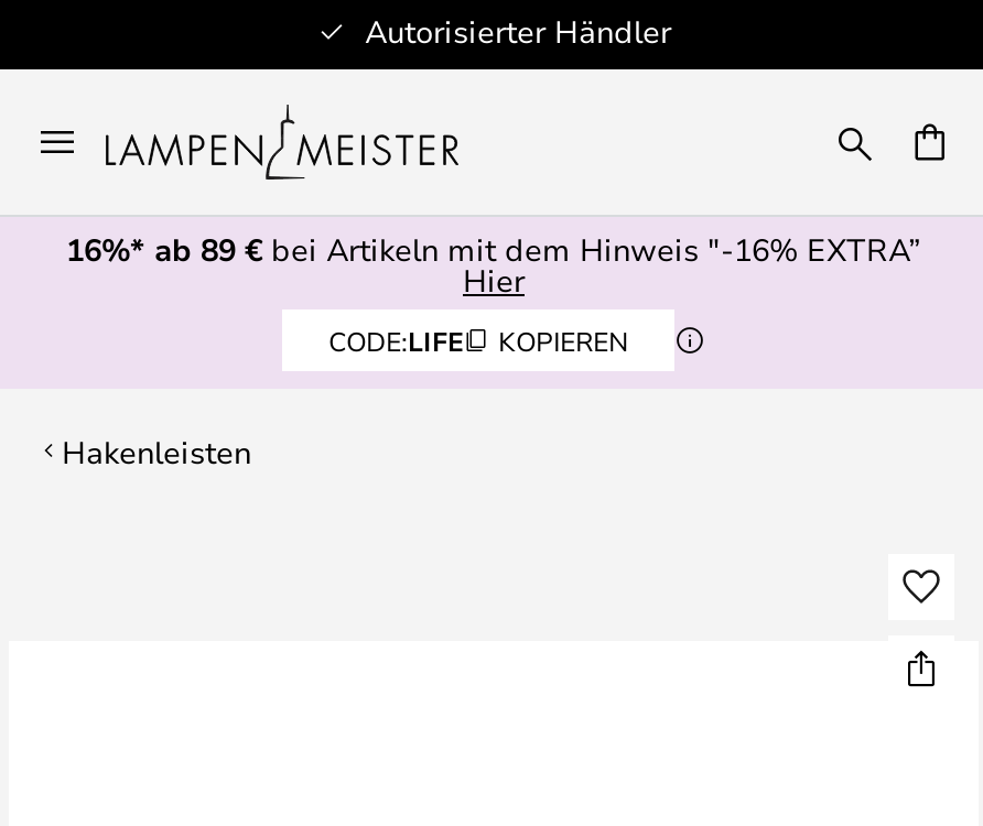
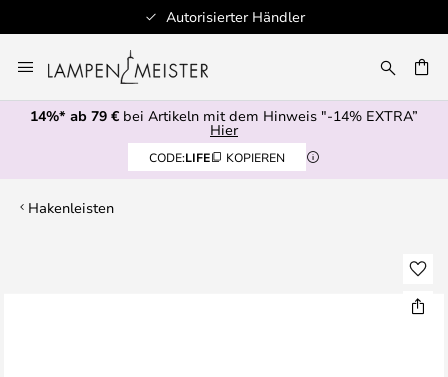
[66,228,921,270] 16%* ab 89 €bei Artikeln mit dem Hinweis "-16% EXTRA” -> [30,106,418,125] 14%* ab 79 €bei Artikeln mit dem Hinweis "-14% EXTRA”

